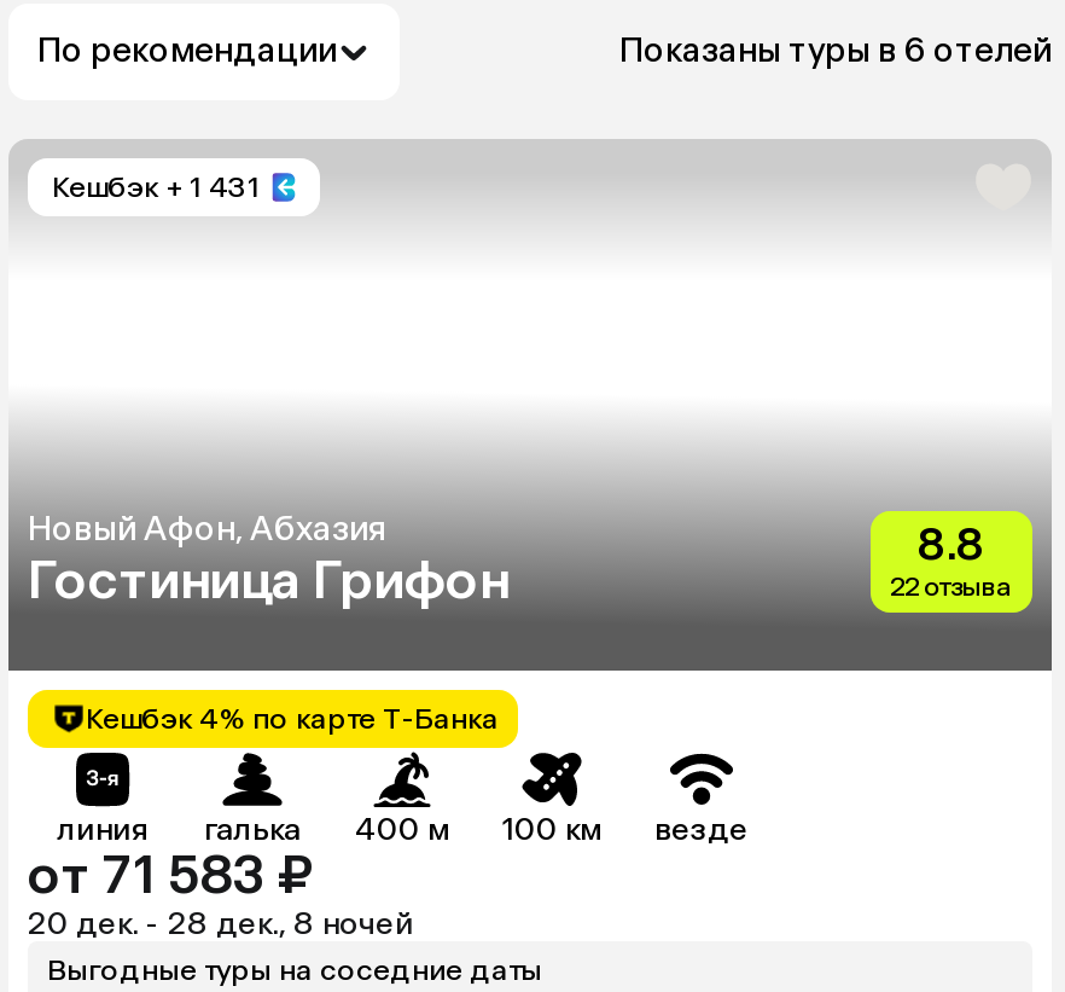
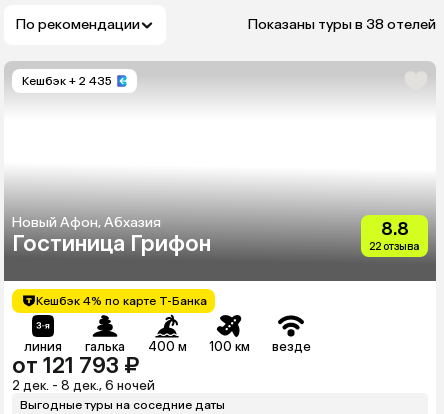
[619,30,1052,71] Показаны туры в 6 отелей -> [248,16,436,33] Показаны туры в 38 отелей
[52,170,260,204] Кешбэк + 1 431 -> [22,74,112,88] Кешбэк + 2 435
[28,842,313,907] от 71 583 ₽ -> [12,352,139,379] от 121 793 ₽
[28,905,414,941] 20 дек. - 28 дек., 8 ночей -> [12,378,155,393] 2 дек. - 8 дек., 6 ночей

